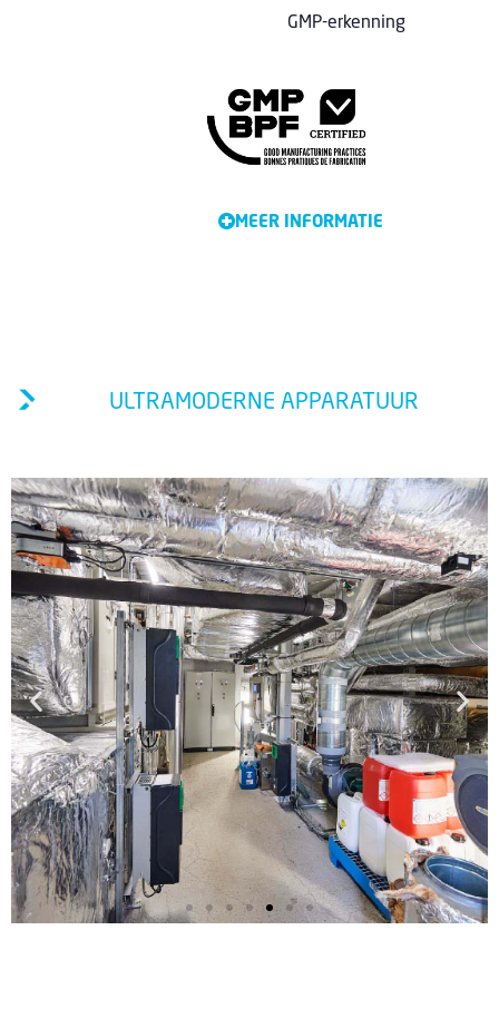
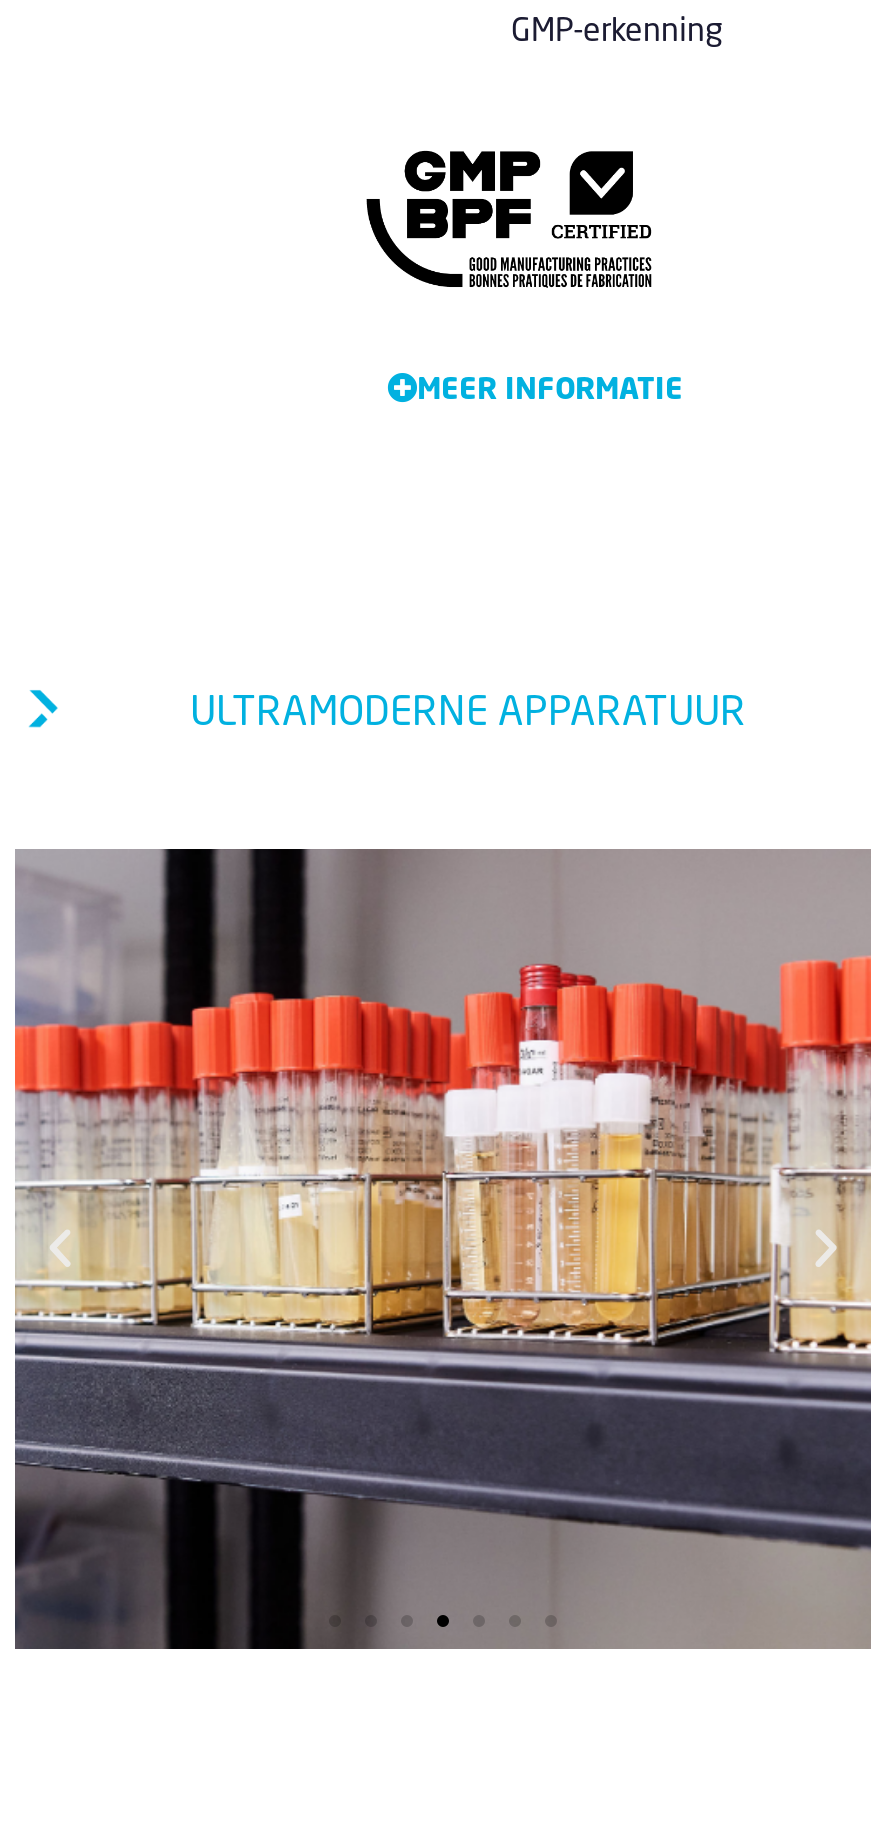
[10,478,489,924] [image] -> [13,847,873,1649] [image]

